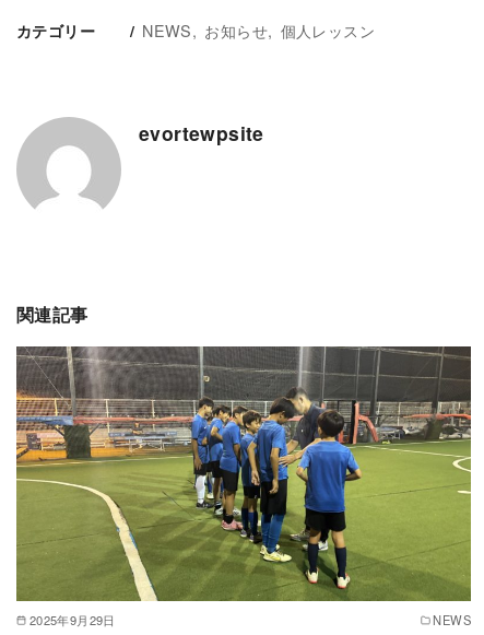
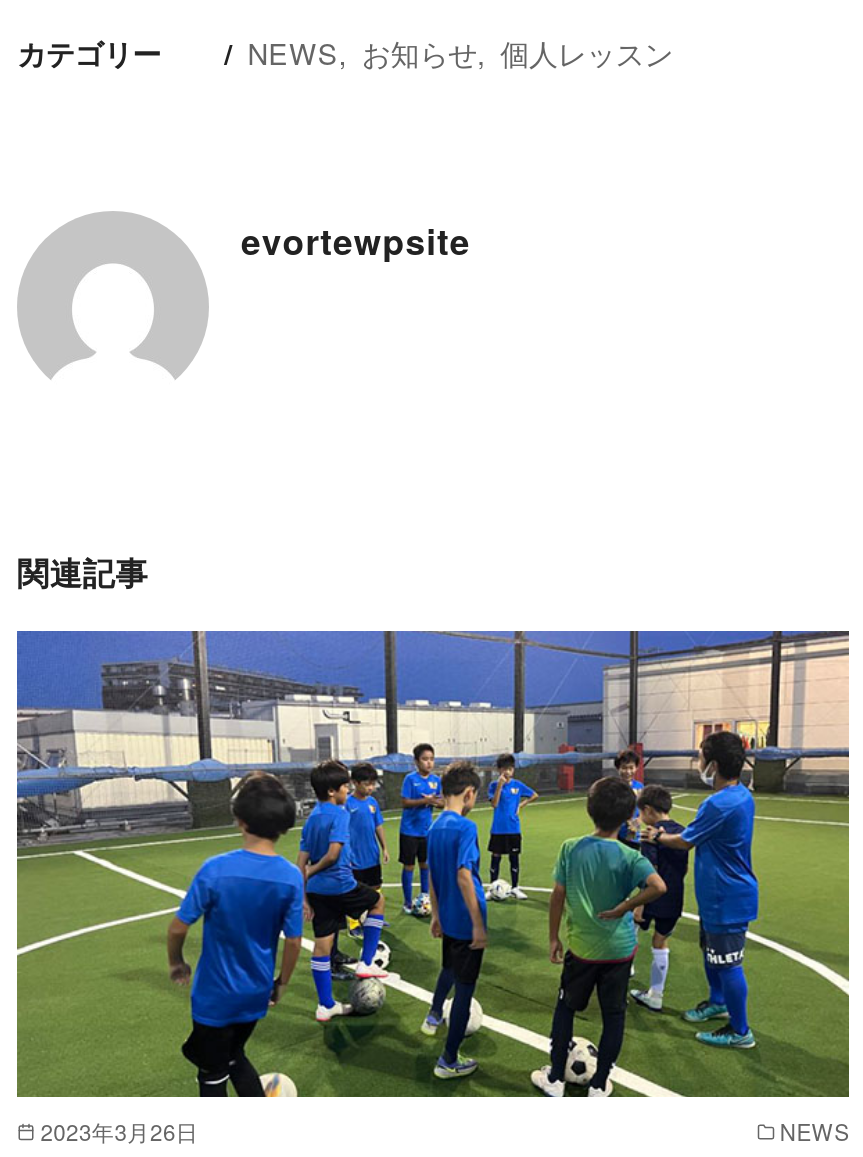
[15,345,472,629] [image] | 2025年9月29日 -> [15,629,849,1147] [image] | 2023年3月26日

